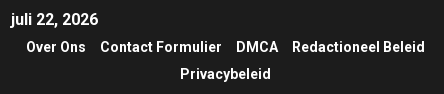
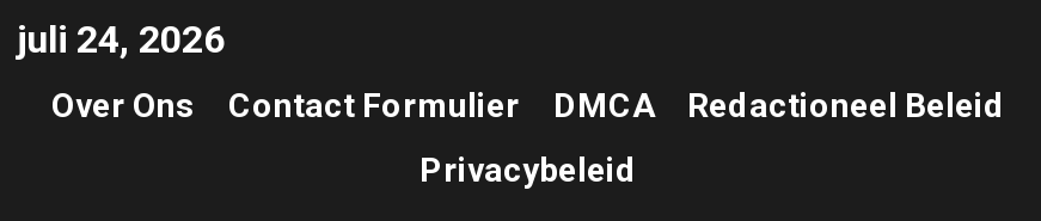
[11,10,98,29] juli 22, 2026 -> [17,17,225,63] juli 24, 2026

